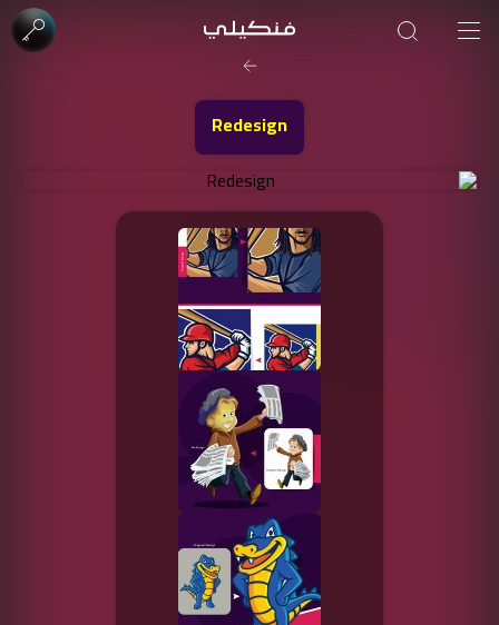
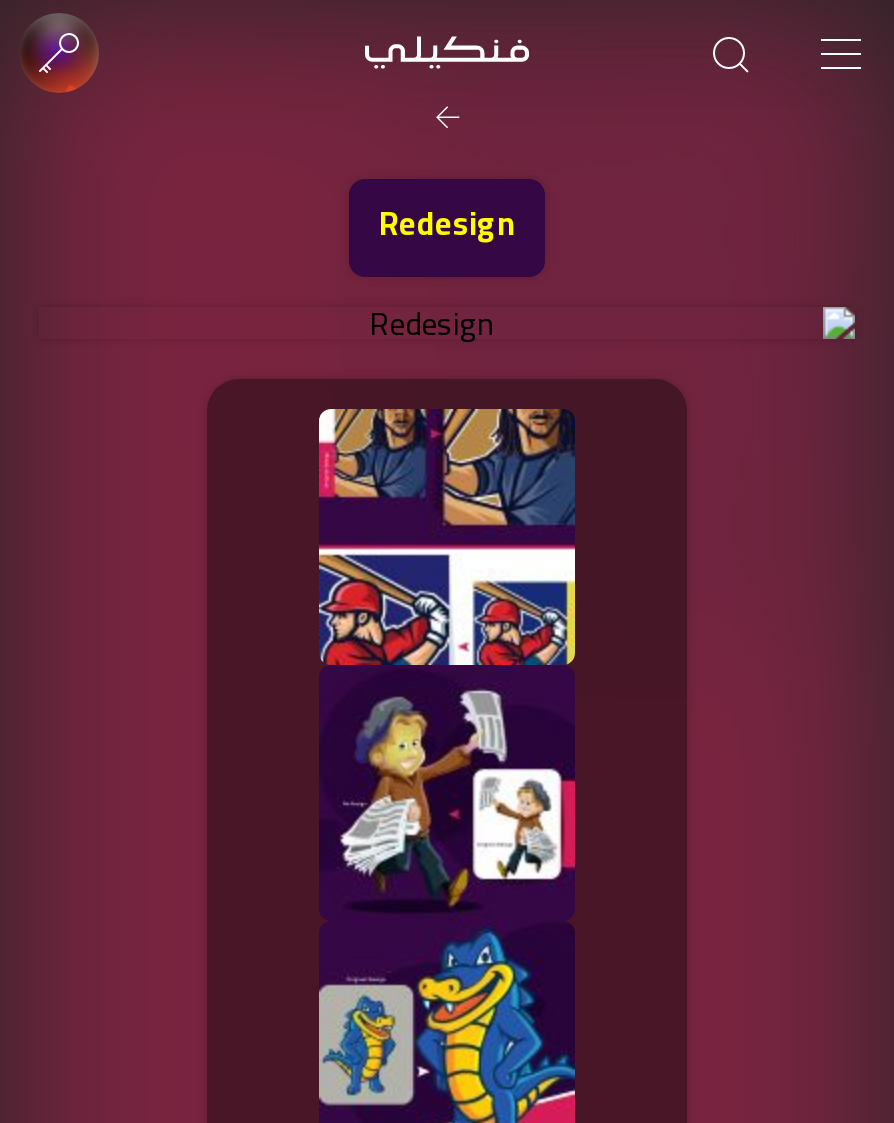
[12,12,56,52] [image] -> [23,23,99,93] [image]

